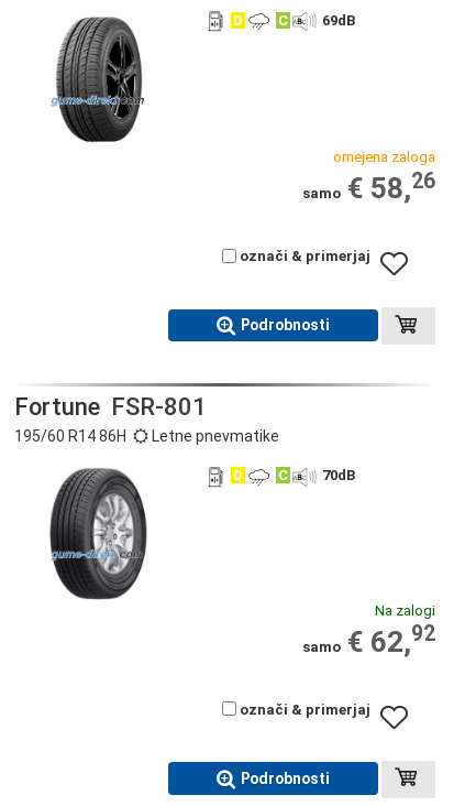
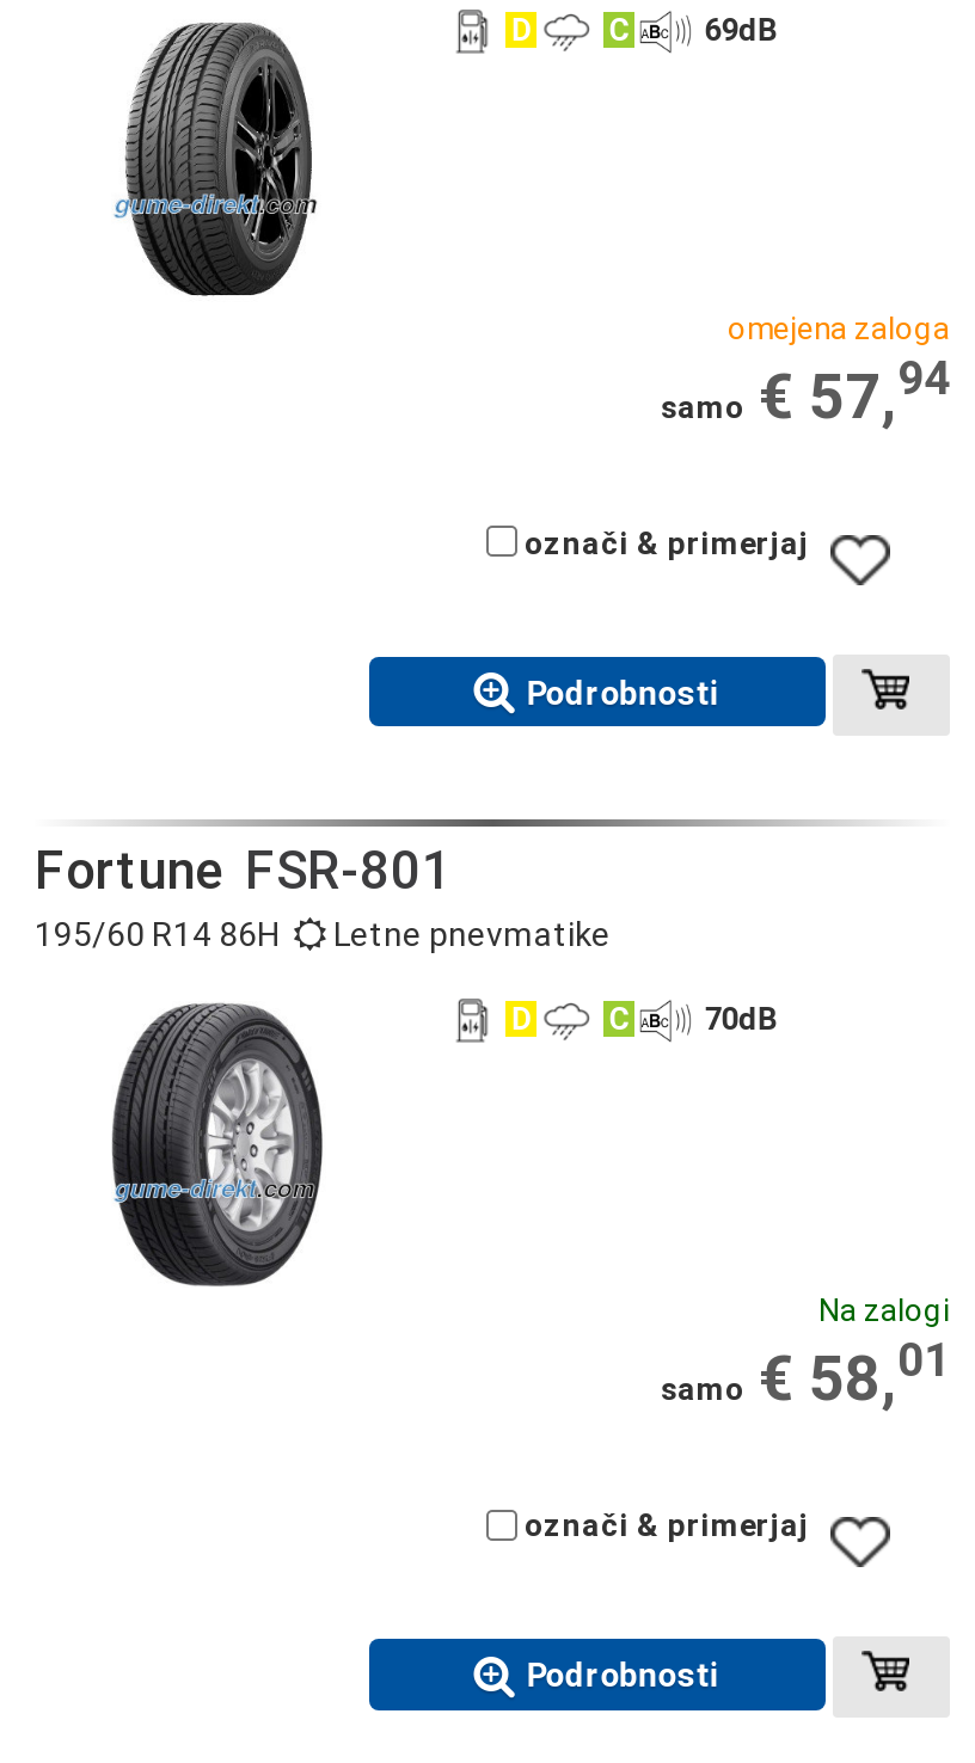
[302,168,435,205] samo € 58,26 -> [661,350,950,431] samo € 57,94
[302,621,435,658] samo € 62,92 -> [661,1333,950,1414] samo € 58,01

